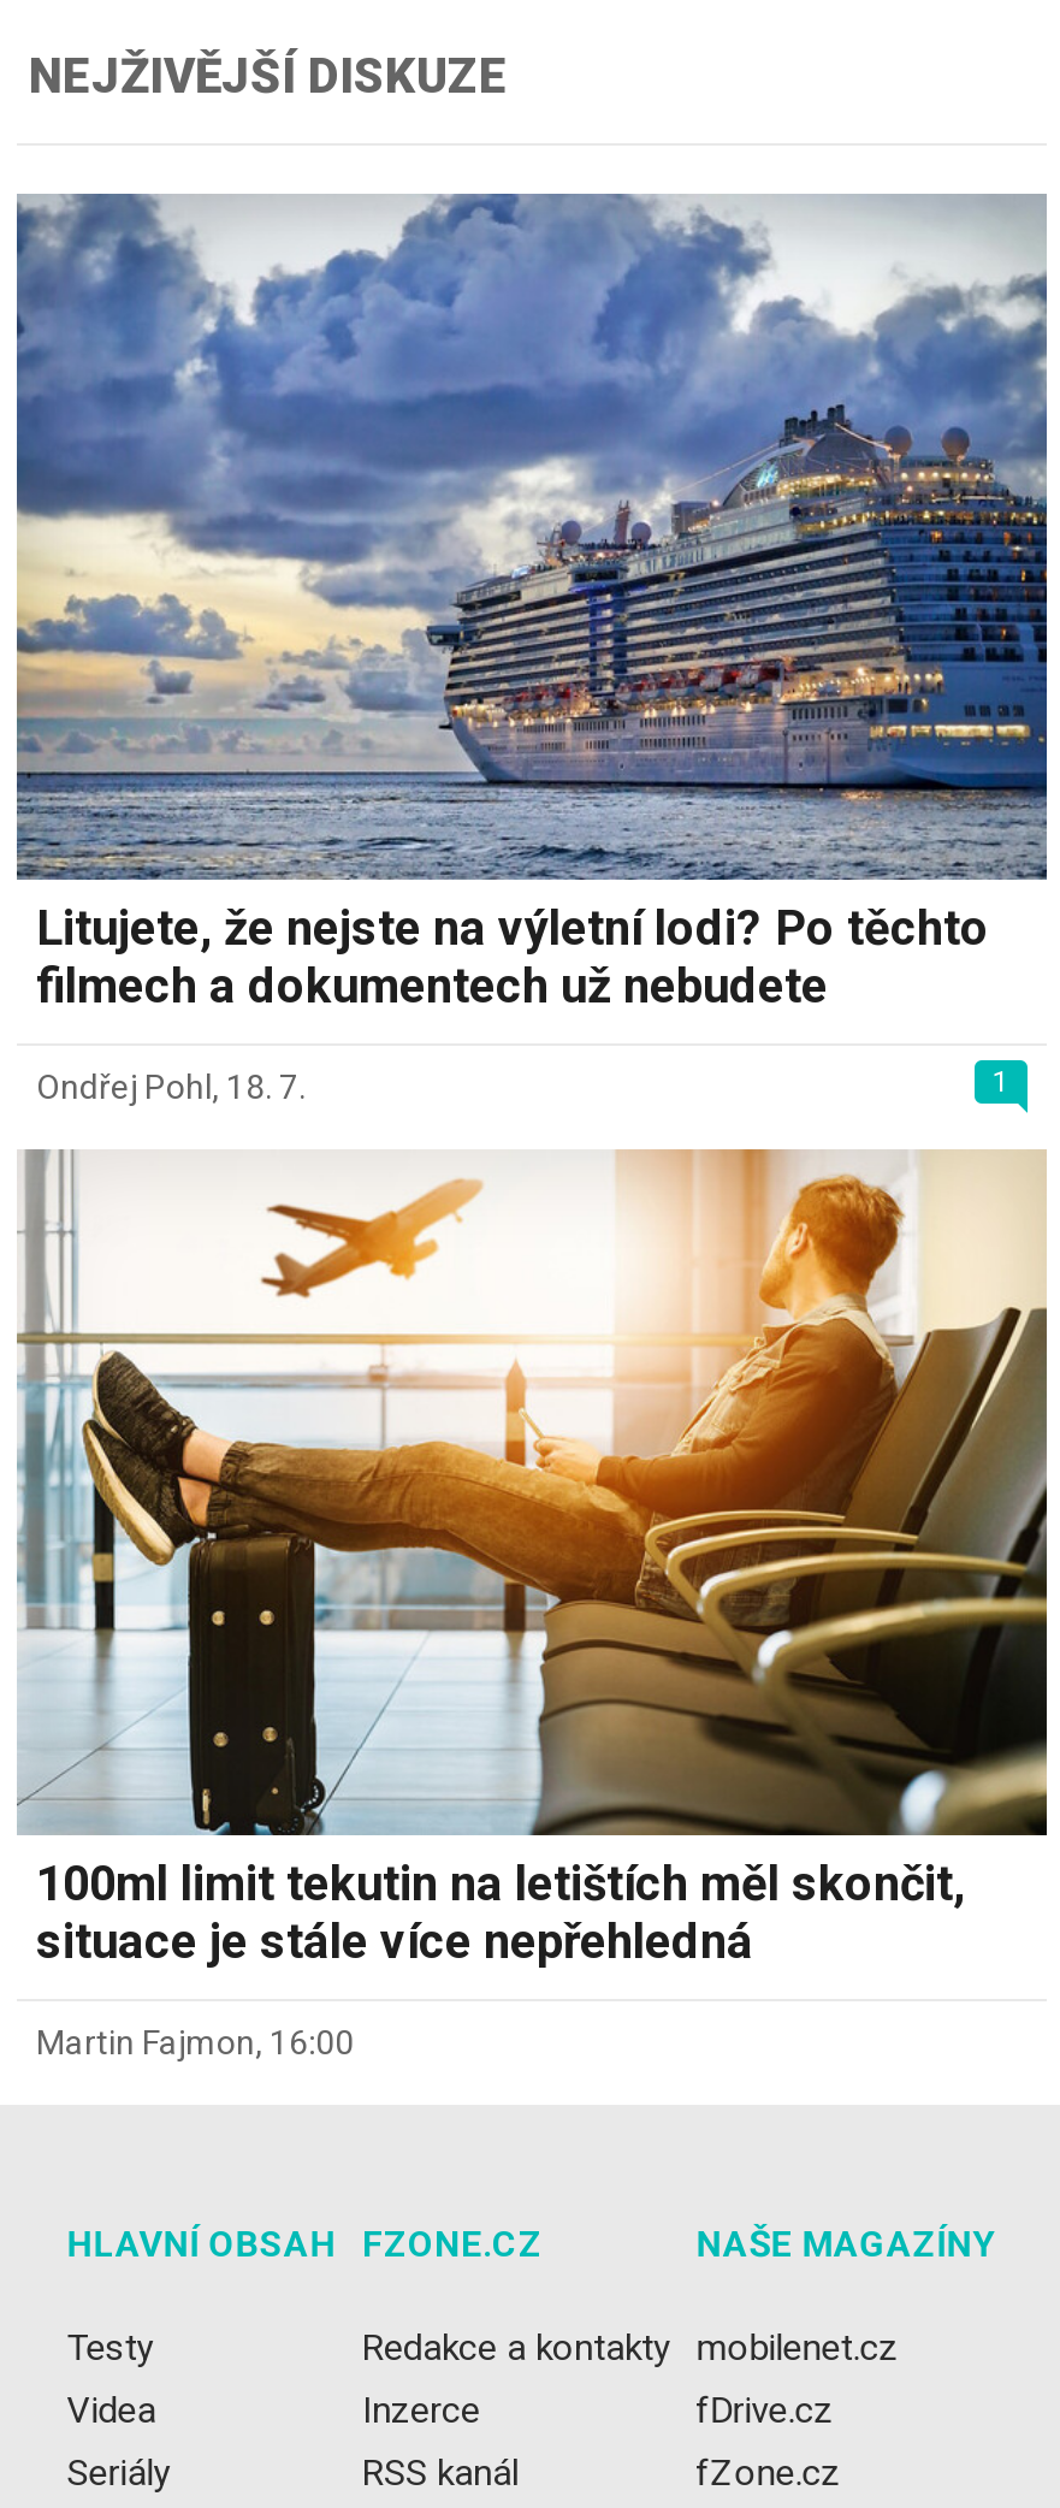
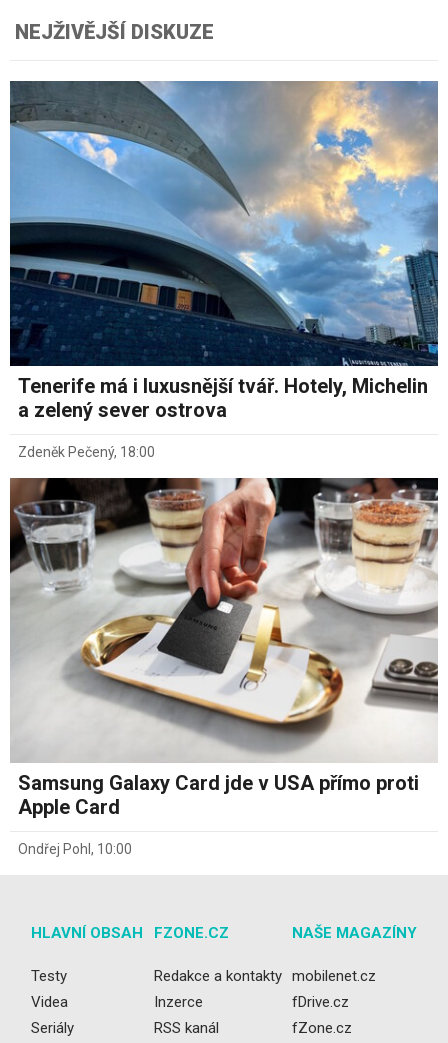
[14,194,1049,1015] [image] | Litujete, že nejste na výletní lodi? Po těchto | filmech a dokumentech už nebudete -> [9,81,439,422] [image] | Tenerife má i luxusnější tvář. Hotely, Michelin | a zelený sever ostrova
[36,1065,1009,1106] 1 | Ondřej Pohl, 18. 7. -> [18,444,155,460] Zdeněk Pečený, 18:00
[17,1147,1049,1971] [image] | 100ml limit tekutin na letištích měl skončit, | situace je stále více nepřehledná -> [9,477,439,819] [image] | Samsung Galaxy Card jde v USA přímo proti | Apple Card
[36,2024,354,2063] Martin Fajmon, 16:00 -> [18,841,132,857] Ondřej Pohl, 10:00

